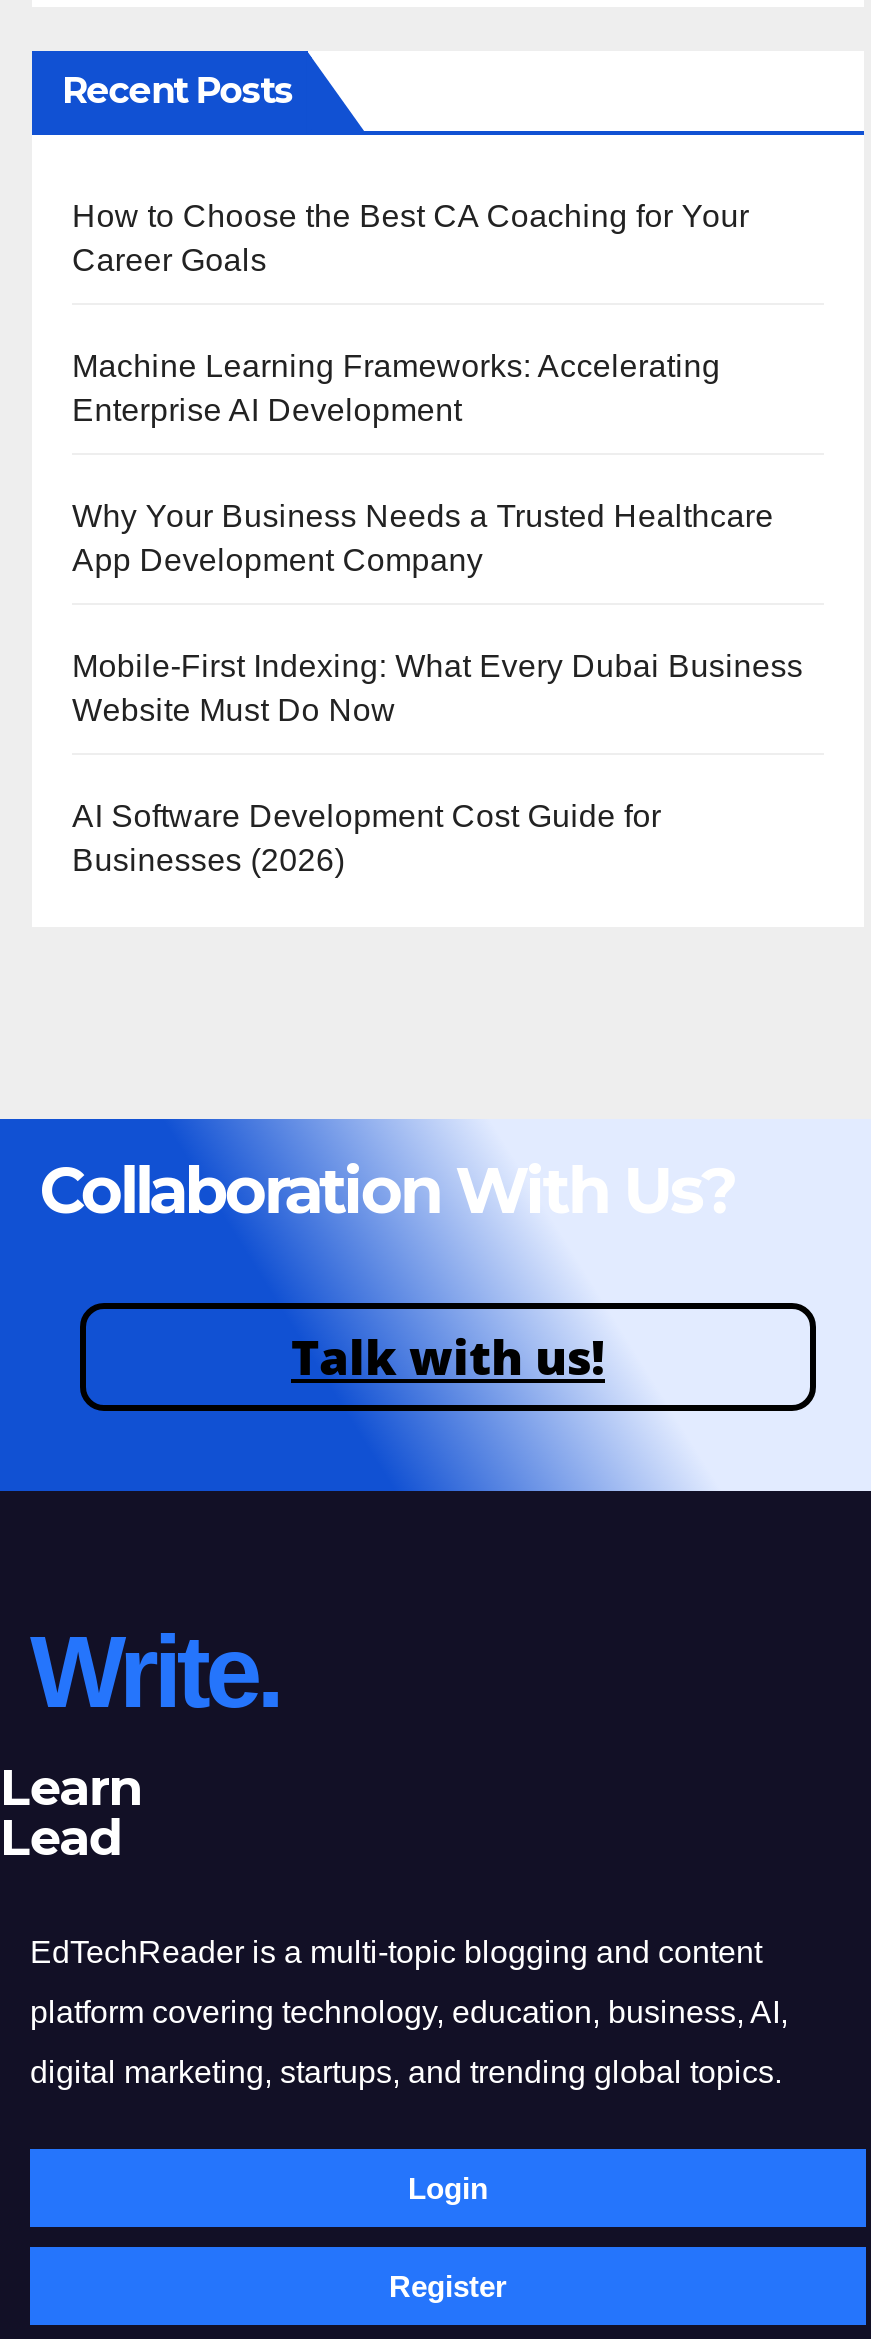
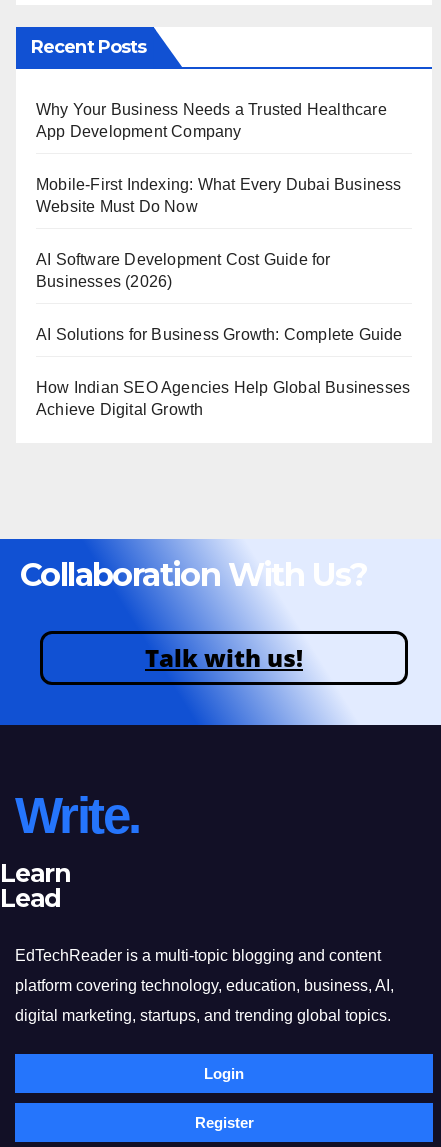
[72,198,749,426] How to Choose the Best CA Coaching for Your | Career Goals | Machine Learning Frameworks: Accelerating | Enterprise AI Development -> none
moved [72,498,803,876] -> [36,100,402,289]: Why Your Business Needs a Trusted Healthcare | App Development Company | Mobile-First Indexing: What Every Dubai Business | Website Must Do Now | AI Software Development Cost Guide for | Businesses (2026)
none -> [36,325,410,417] AI Solutions for Business Growth: Complete Guide | How Indian SEO Agencies Help Global Businesses | Achieve Digital Growth

